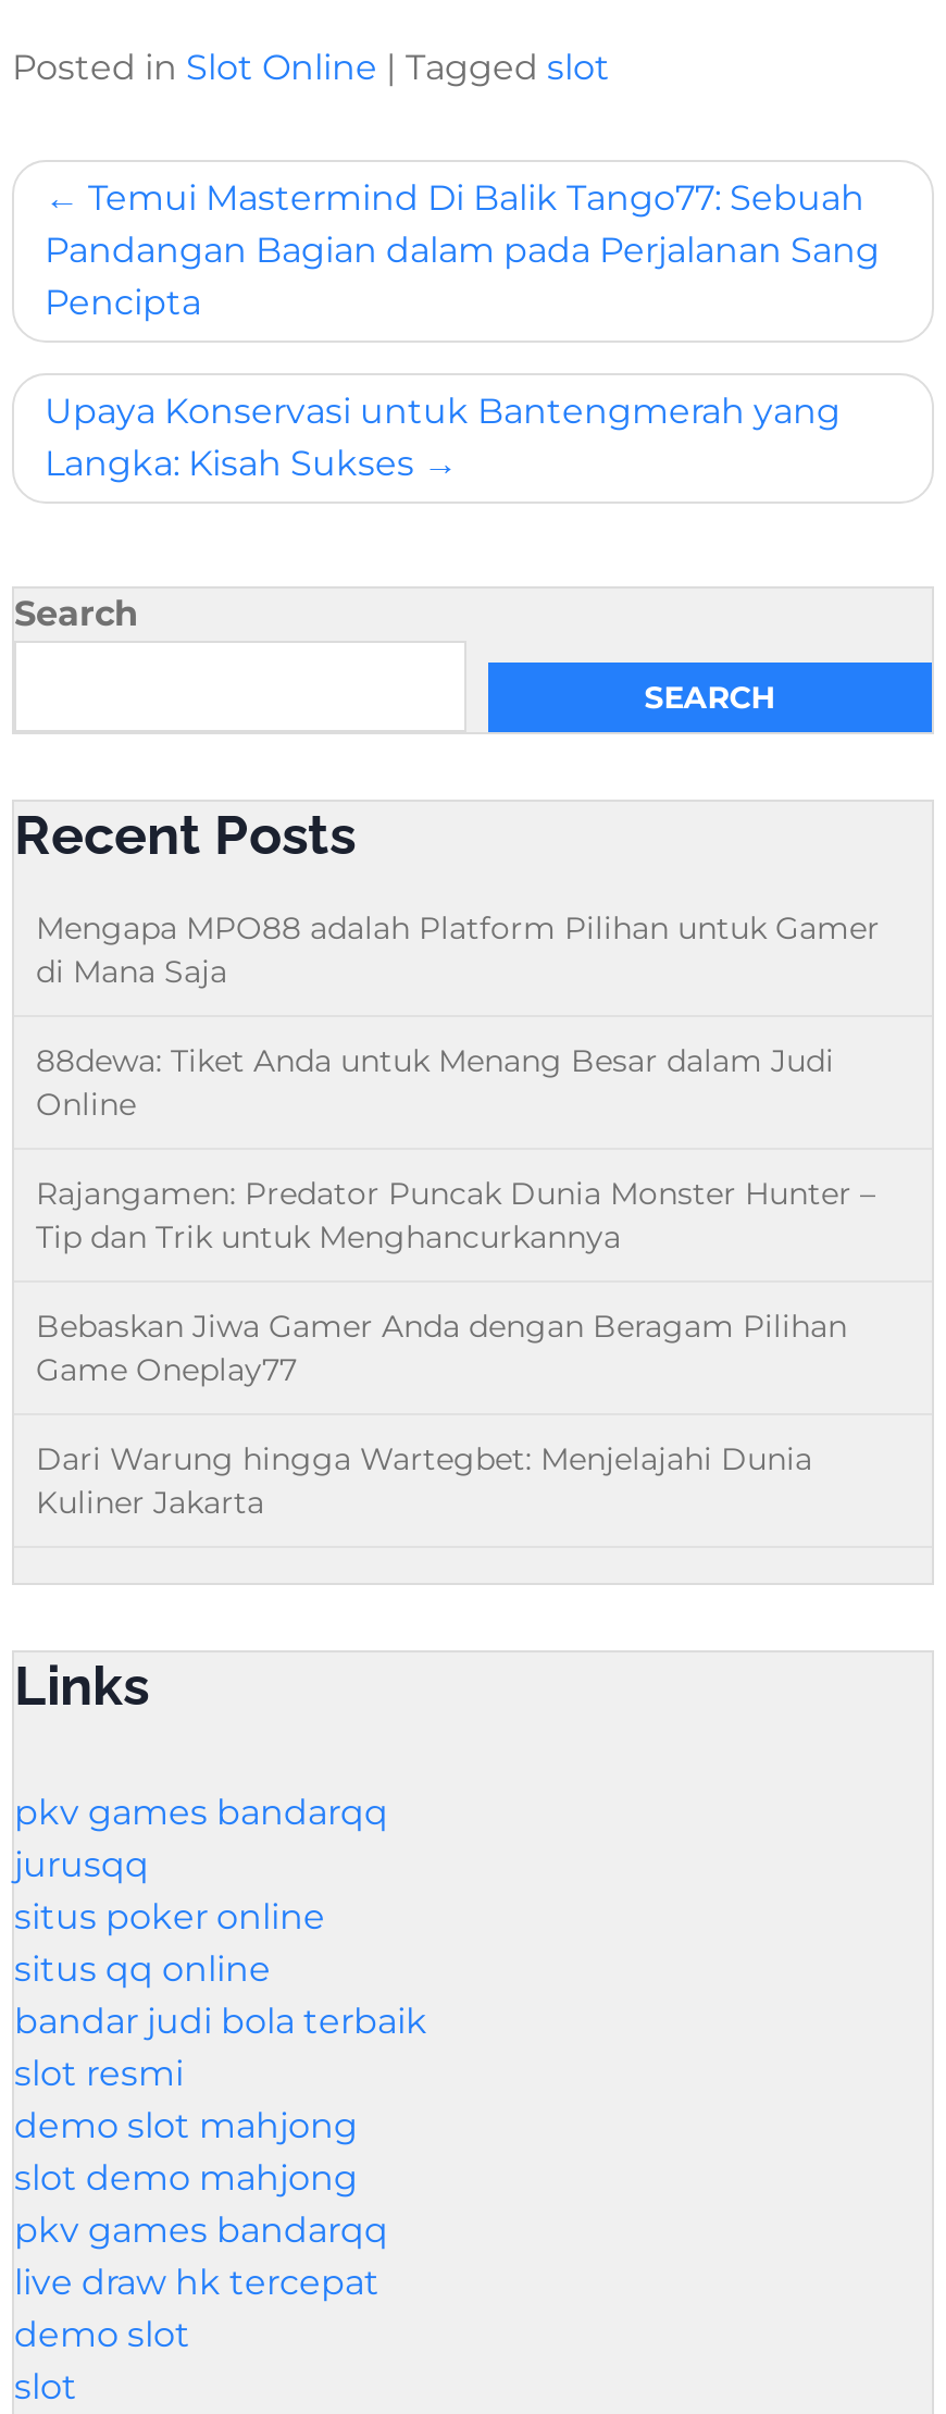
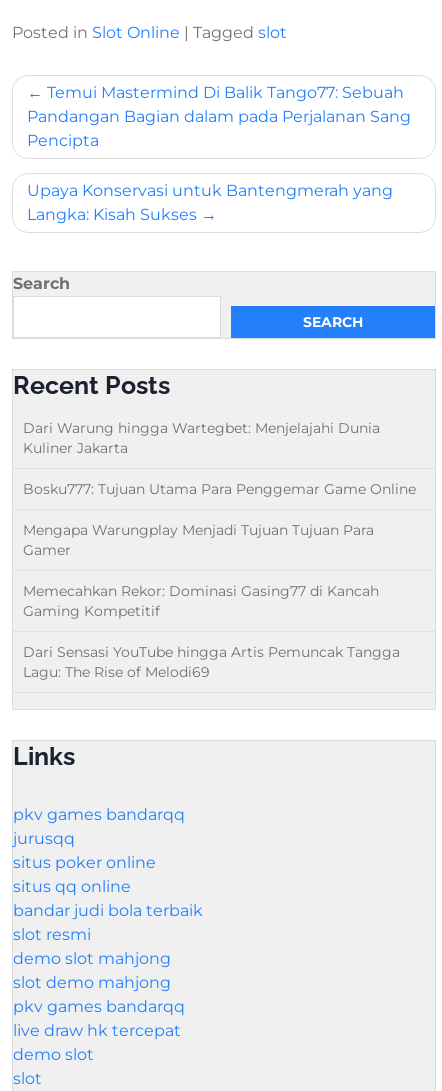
[36,908,880,1389] Mengapa MPO88 adalah Platform Pilihan untuk Gamer | di Mana Saja | 88dewa: Tiket Anda untuk Menang Besar dalam Judi | Online | Rajangamen: Predator Puncak Dunia Monster Hunter – | Tip dan Trik untuk Menghancurkannya | Bebaskan Jiwa Gamer Anda dengan Beragam Pilihan | Game Oneplay77 -> none
moved [36,1439,812,1522] -> [23,419,380,457]: Dari Warung hingga Wartegbet: Menjelajahi Dunia | Kuliner Jakarta
none -> [23,480,416,681] Bosku777: Tujuan Utama Para Penggemar Game Online | Mengapa Warungplay Menjadi Tujuan Tujuan Para | Gamer | Memecahkan Rekor: Dominasi Gasing77 di Kancah | Gaming Kompetitif | Dari Sensasi YouTube hingga Artis Pemuncak Tangga | Lagu: The Rise of Melodi69

